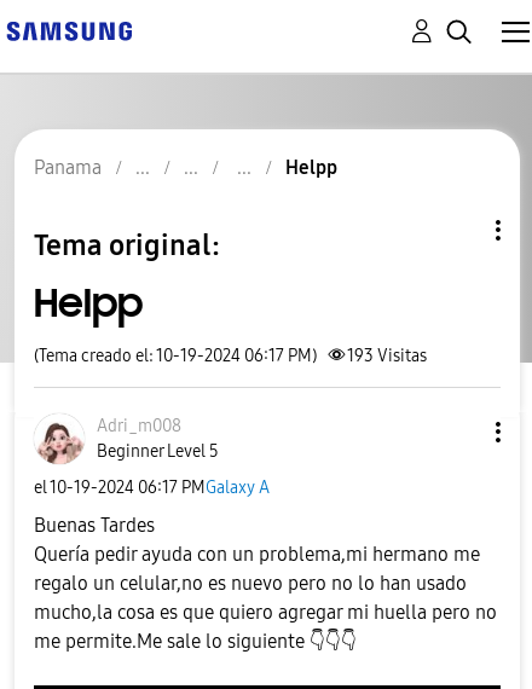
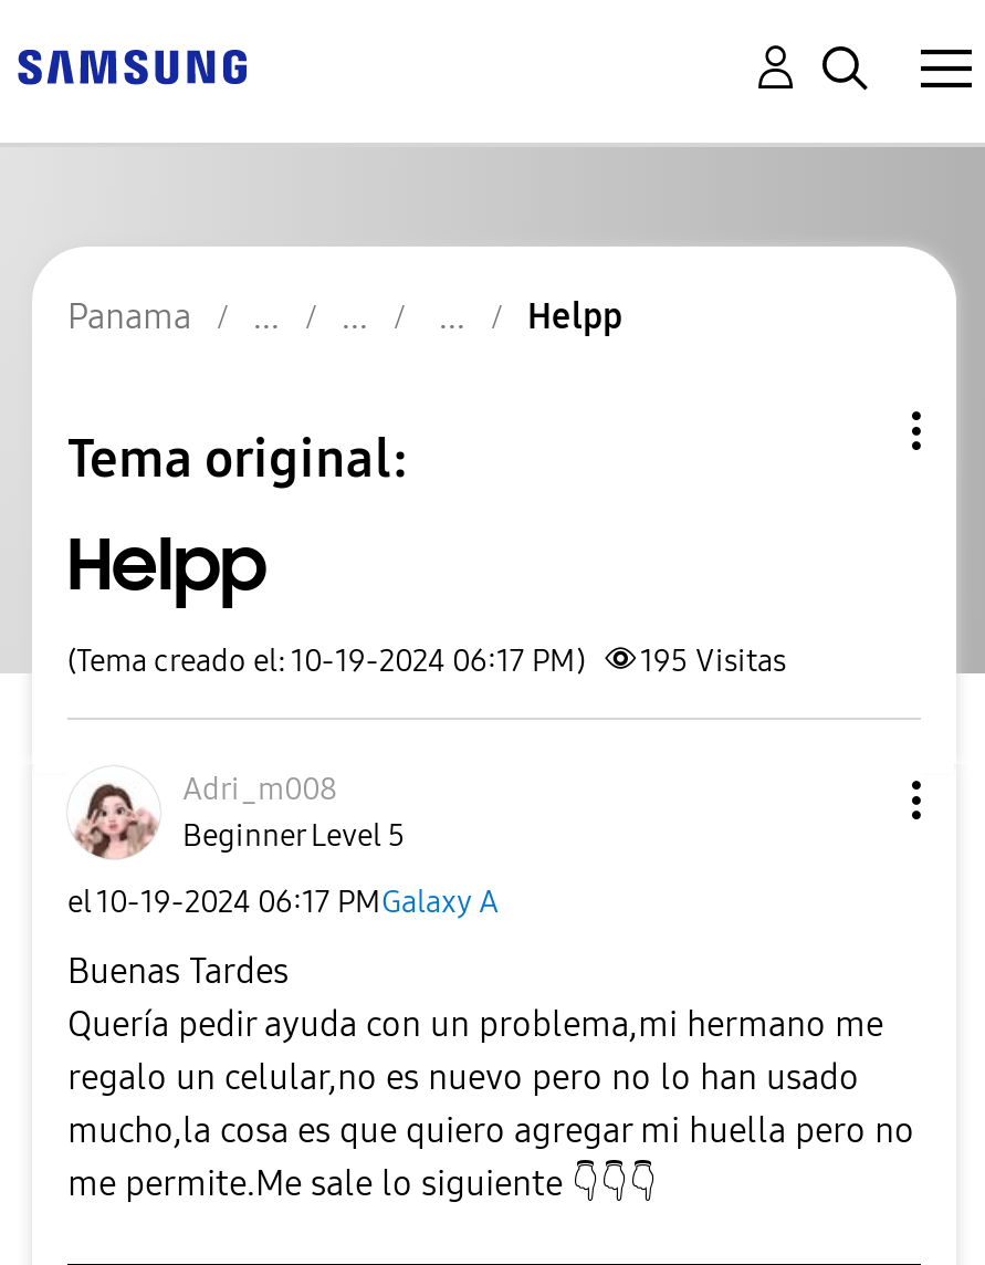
[34,346,427,366] (Tema creado el: 10-19-2024 06:17 PM) 193 Visitas -> [67,642,786,680] (Tema creado el: 10-19-2024 06:17 PM) 195 Visitas

